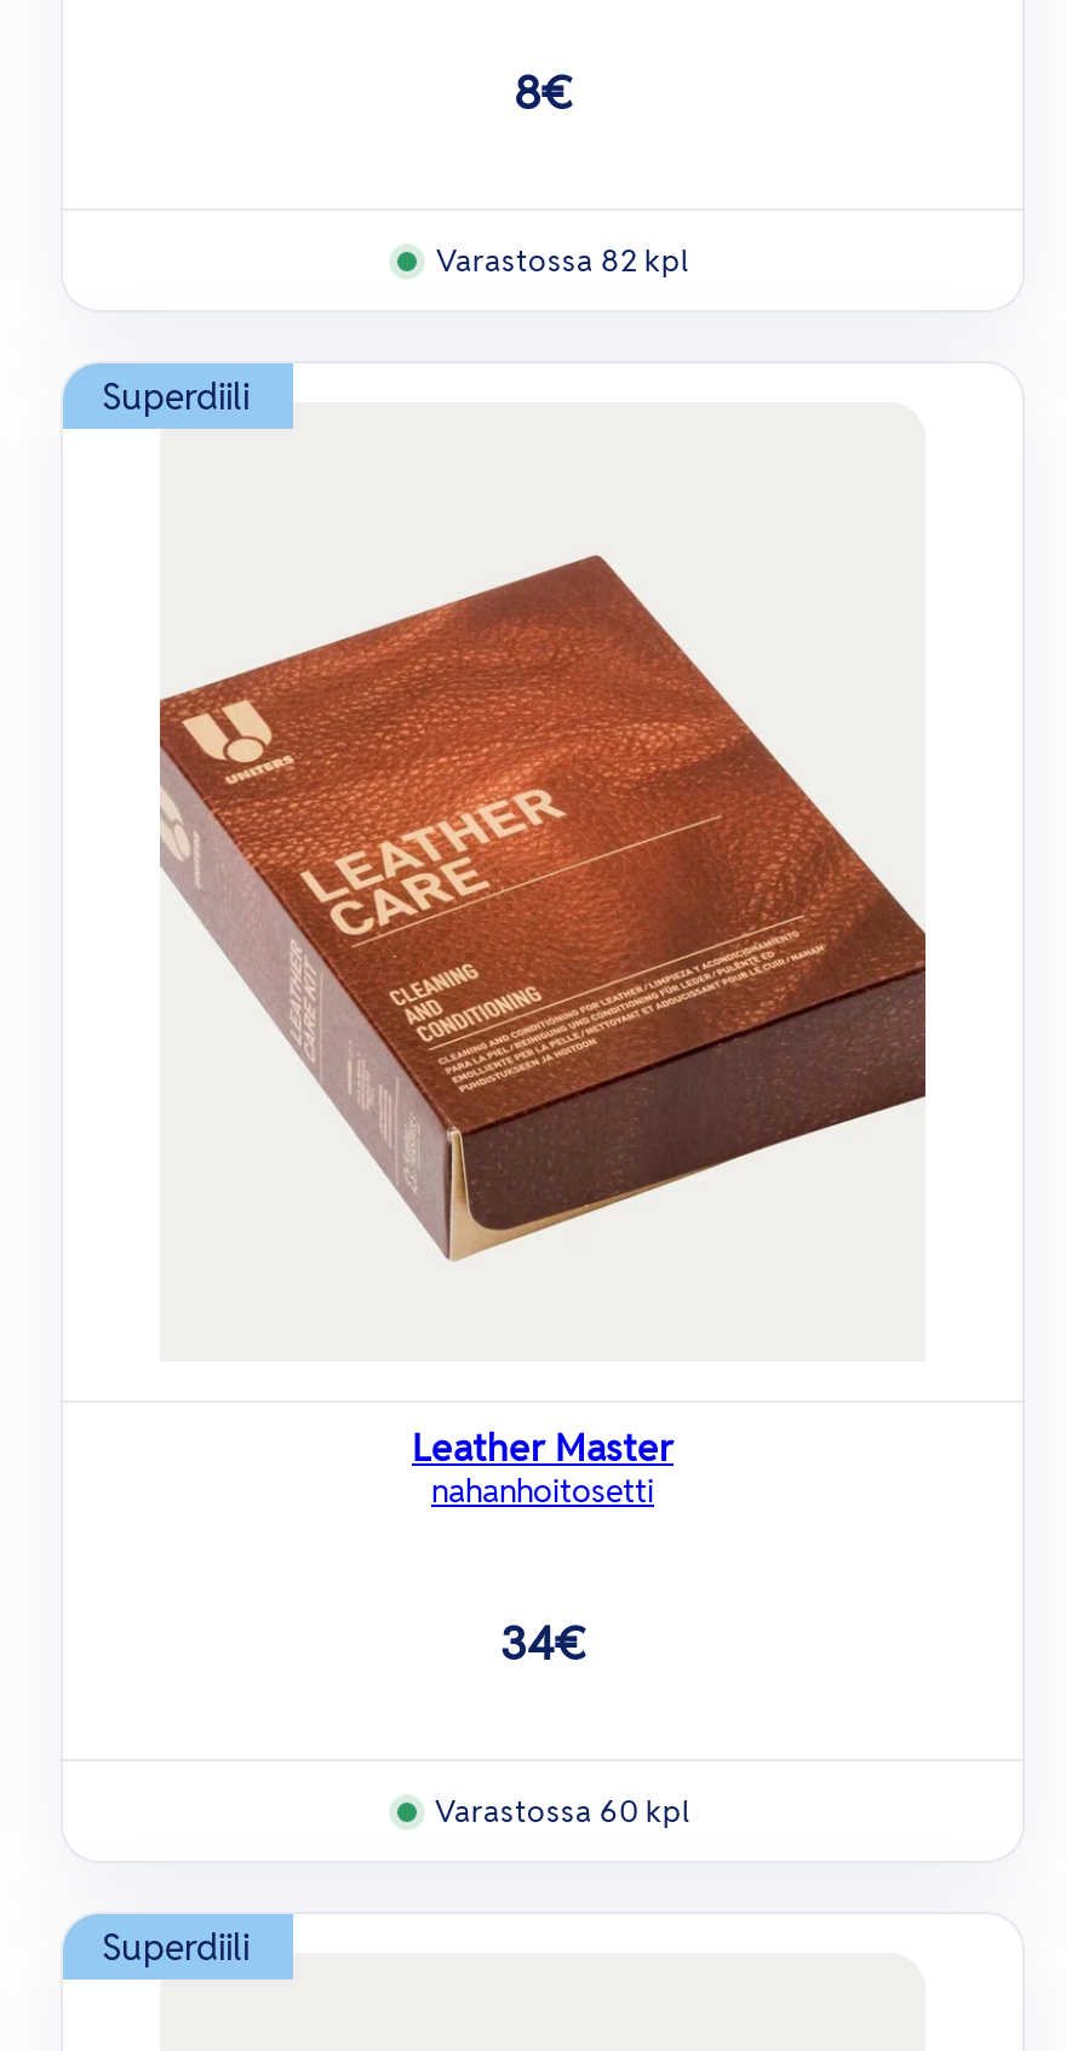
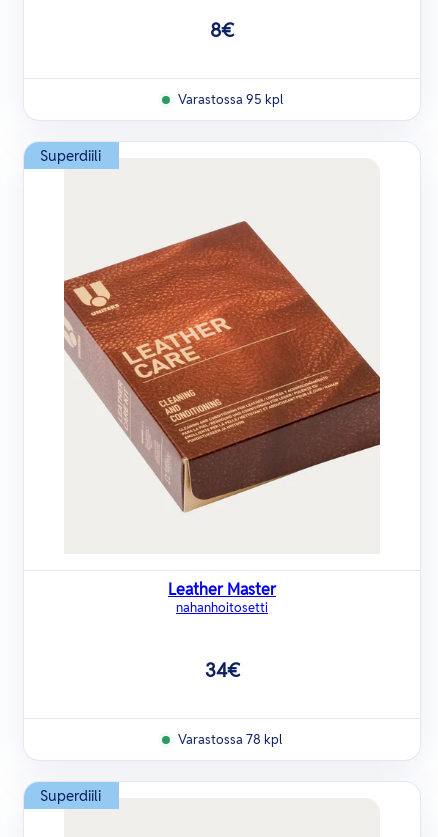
[436,239,688,280] Varastossa 82 kpl -> [177,91,282,108] Varastossa 95 kpl
[435,1790,689,1831] Varastossa 60 kpl -> [178,731,282,748] Varastossa 78 kpl

